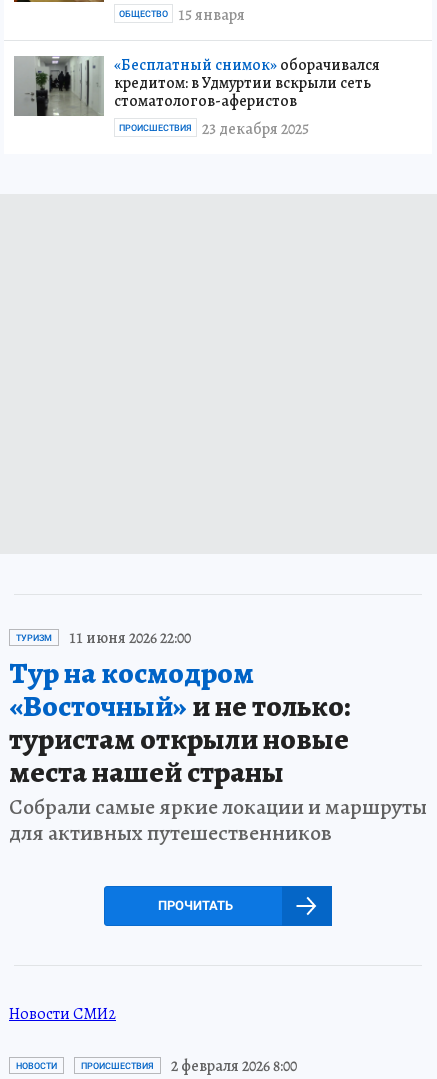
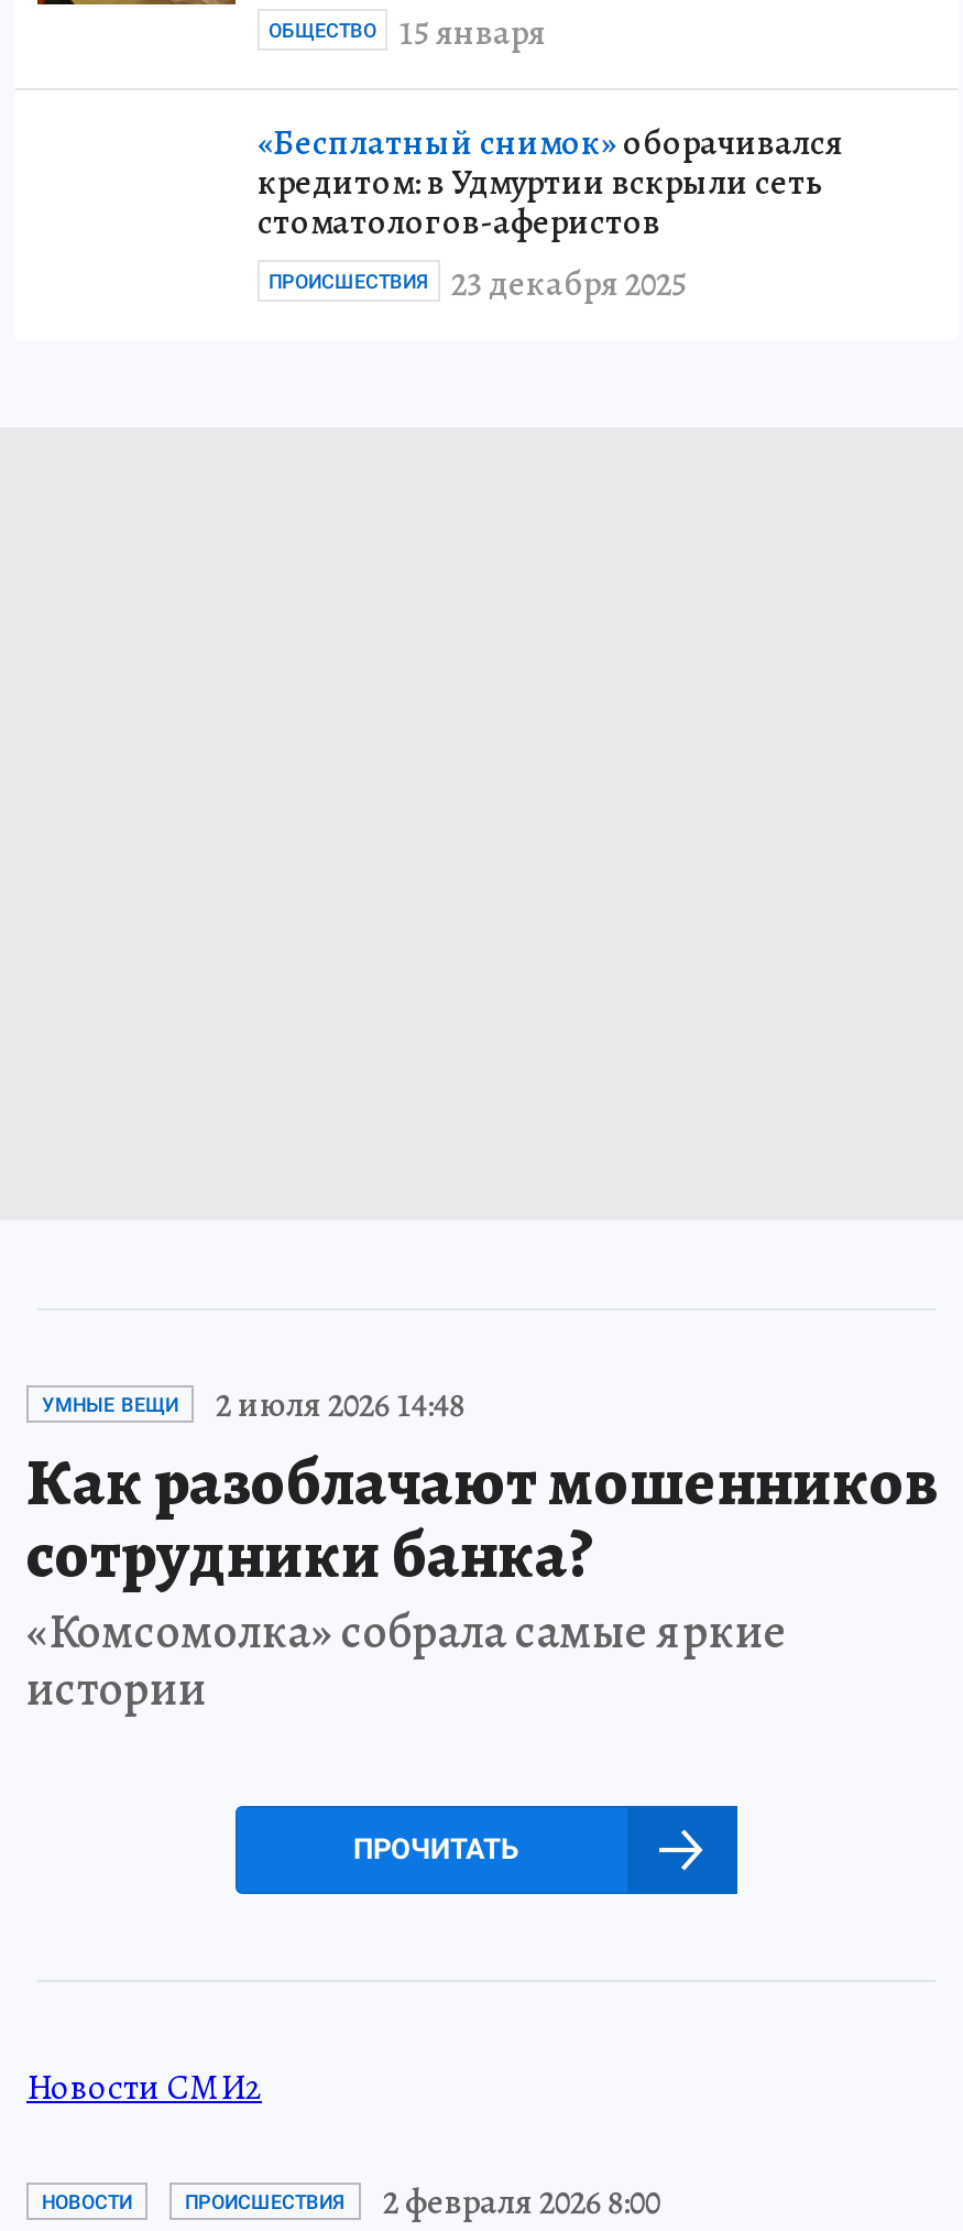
[13,55,104,117] [image] -> none
[9,627,427,848] ТУРИЗМ | 11 июня 2026 22:00 | Тур на космодром | «Восточный»и не только: | туристам открыли новые | места нашей страны | Собрали самые яркие локации и маршруты | для активных путешественников -> [26,1380,940,1722] УМНЫЕ ВЕЩИ | 2 июля 2026 14:48 | Как разоблачают мошенников | сотрудники банка? | «Комсомолка» собрала самые яркие | истории

